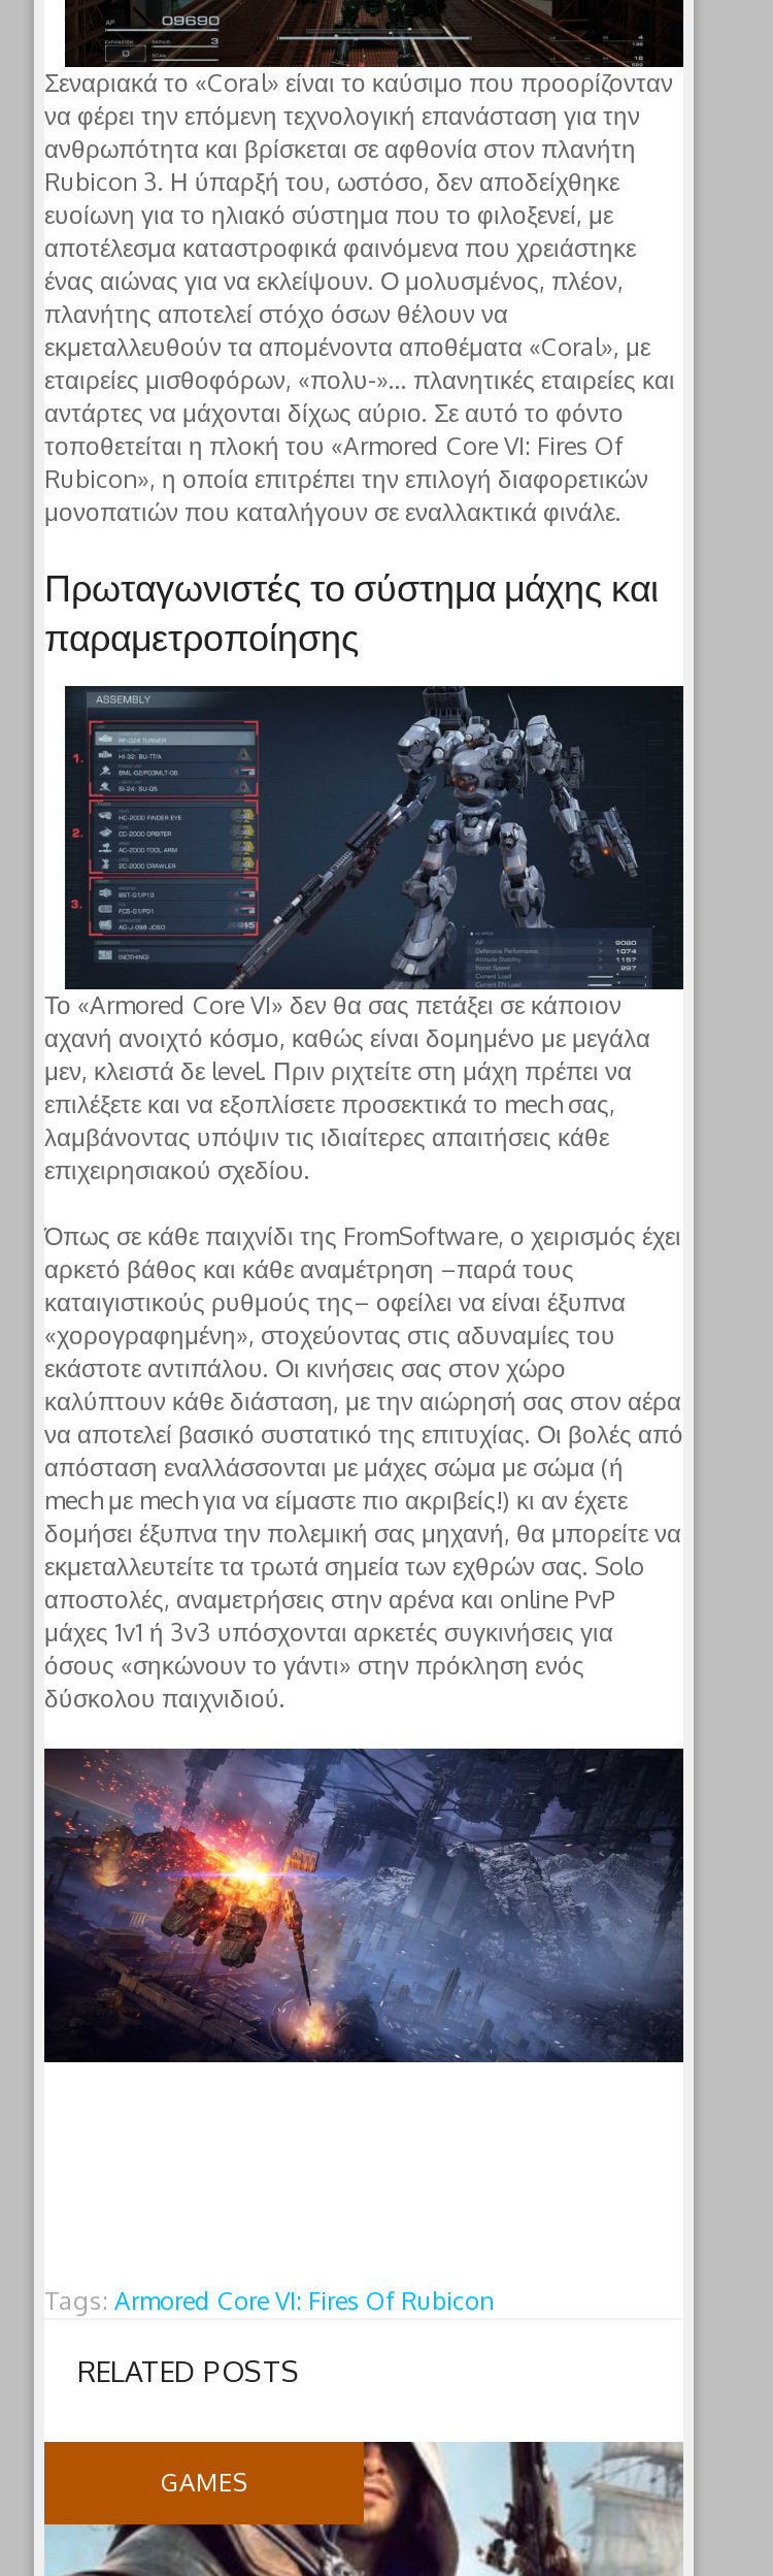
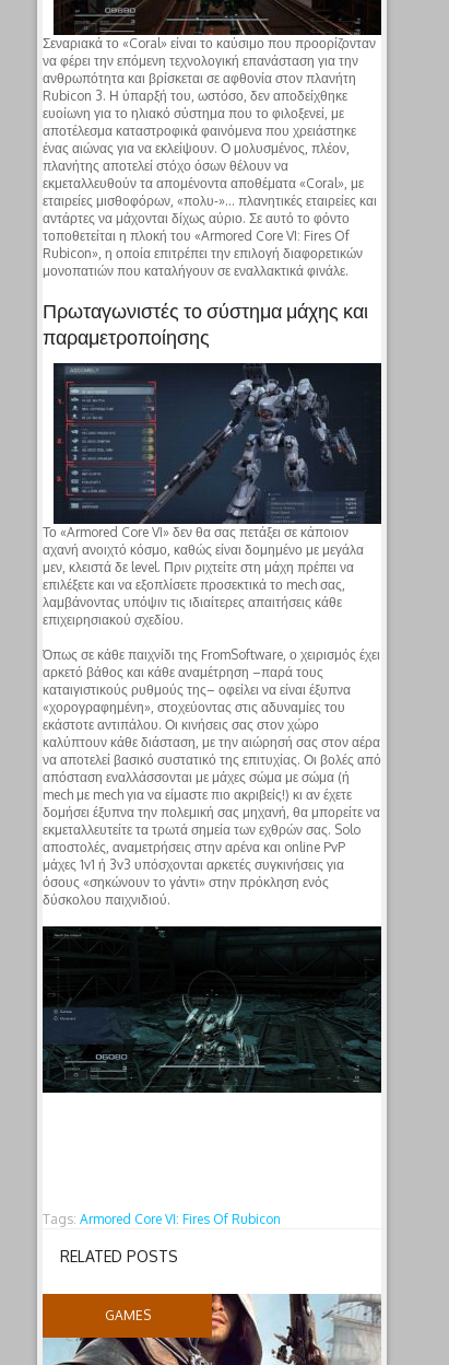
[44,1746,683,2063] [image] -> [43,925,380,1094] [image]

